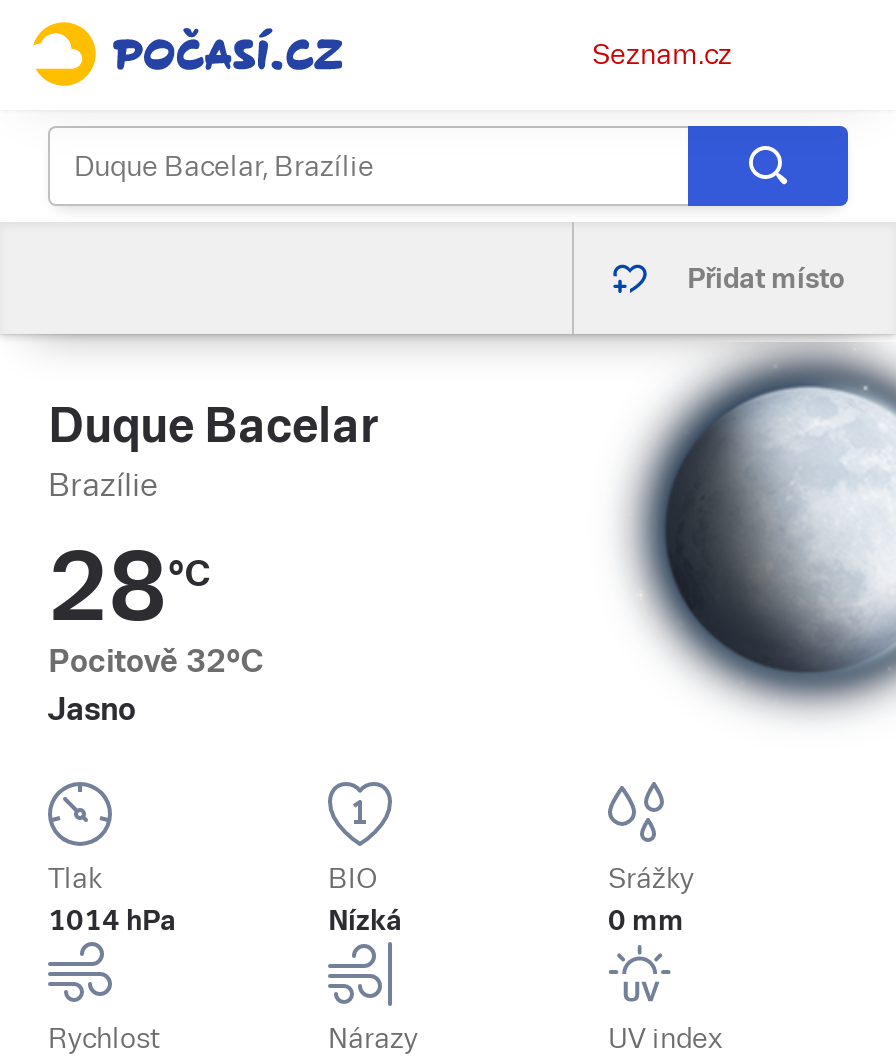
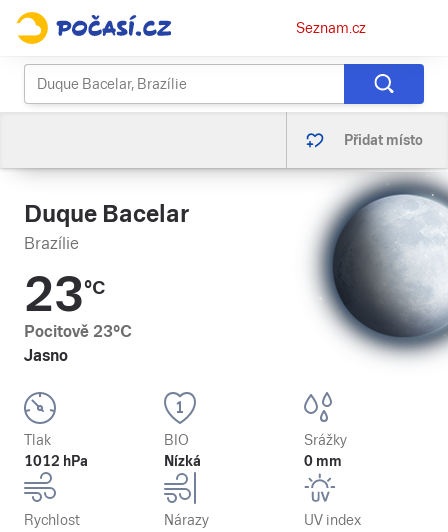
[48,532,210,642] 28°C -> [24,267,105,322] 23°C
[48,642,264,680] Pocitově 32°C -> [24,322,132,341] Pocitově 23°C
[48,904,176,936] 1014 hPa -> [24,453,88,469] 1012 hPa

